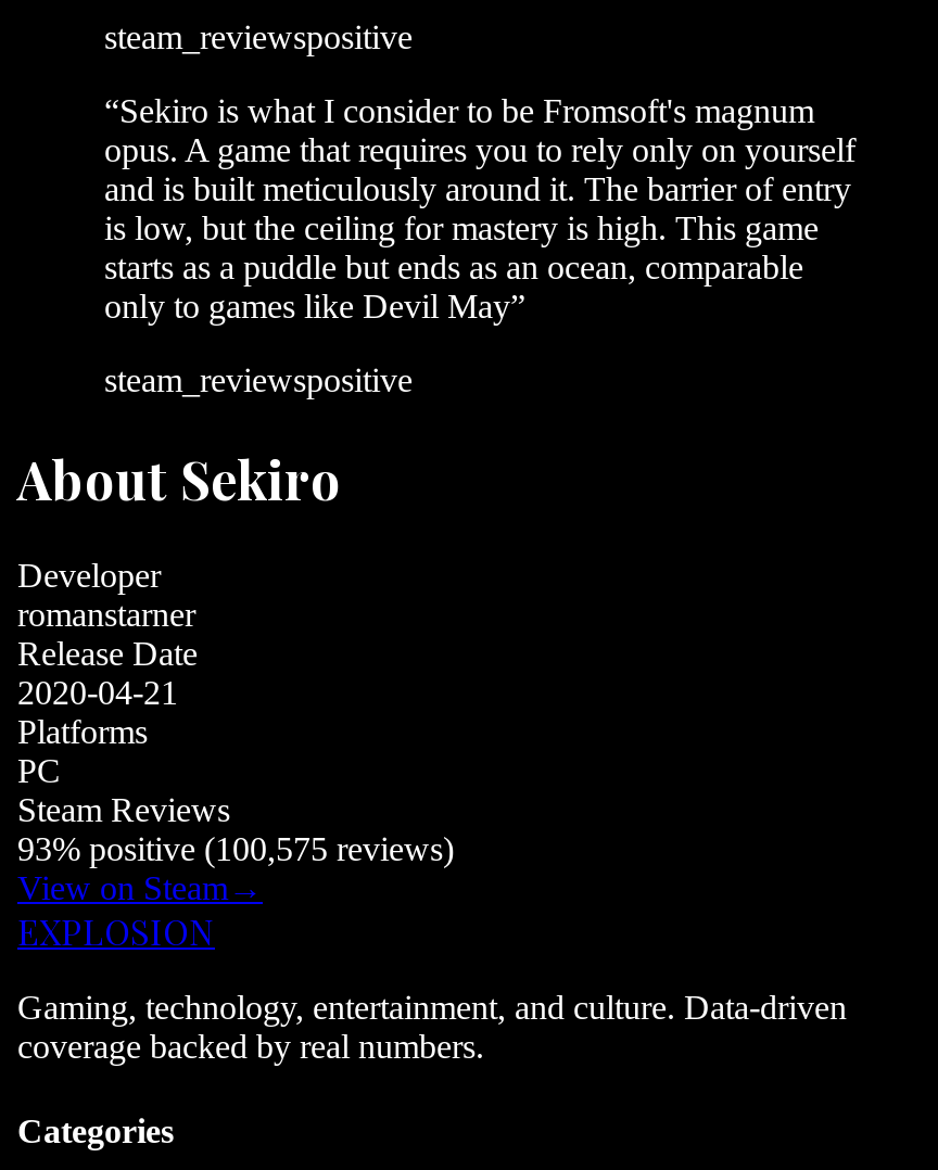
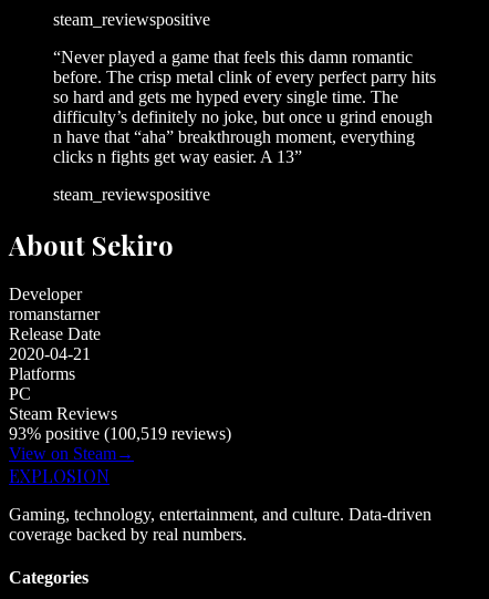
[104,92,855,325] “Sekiro is what I consider to be Fromsoft's magnum | opus. A game that requires you to rely only on yourself | and is built meticulously around it. The barrier of entry | is low, but the ceiling for mastery is high. This game | starts as a puddle but ends as an ocean, comparable | only to games like Devil May” -> [53,48,436,166] “Never played a game that feels this damn romantic | before. The crisp metal clink of every perfect parry hits | so hard and gets me hyped every single time. The | difficulty’s definitely no joke, but once u grind enough | n have that “aha” breakthrough moment, everything | clicks n fights get way easier. A 13”
[17,830,454,867] 93% positive (100,575 reviews) -> [9,424,231,443] 93% positive (100,519 reviews)

